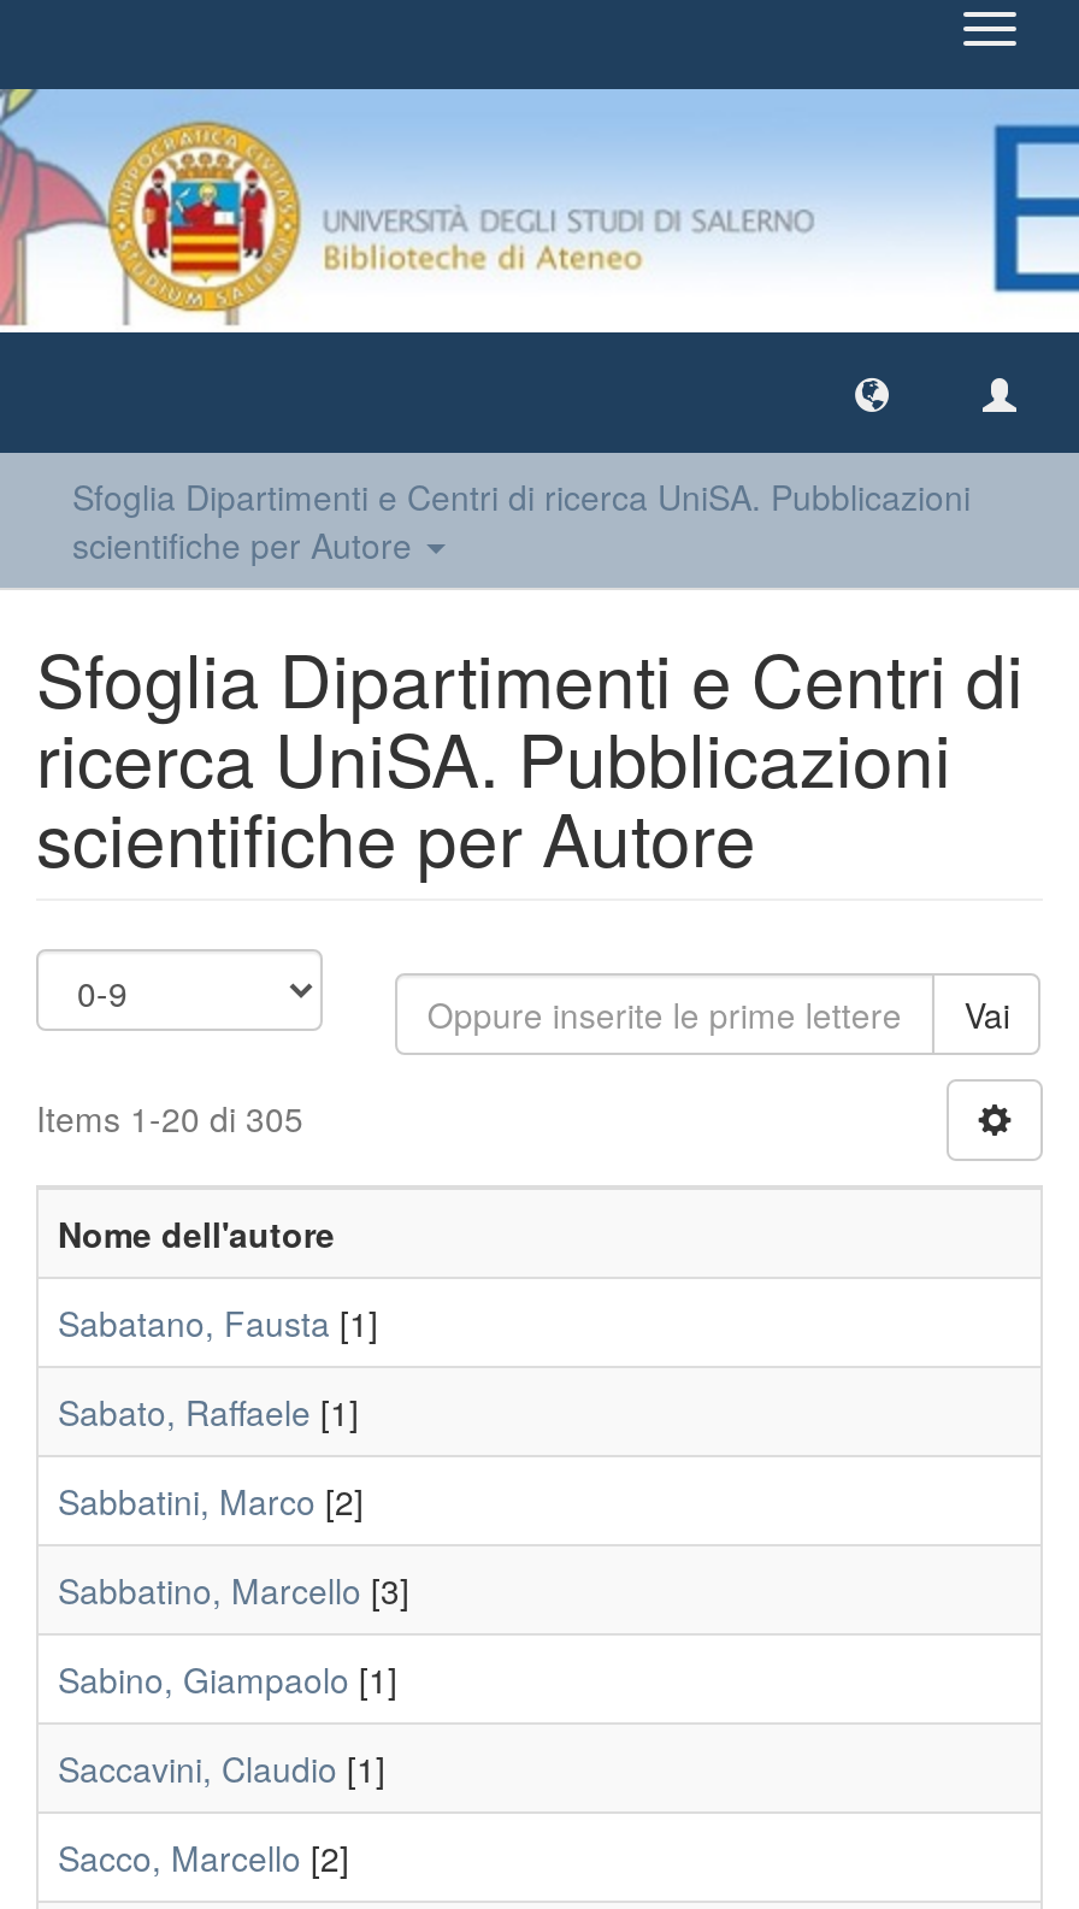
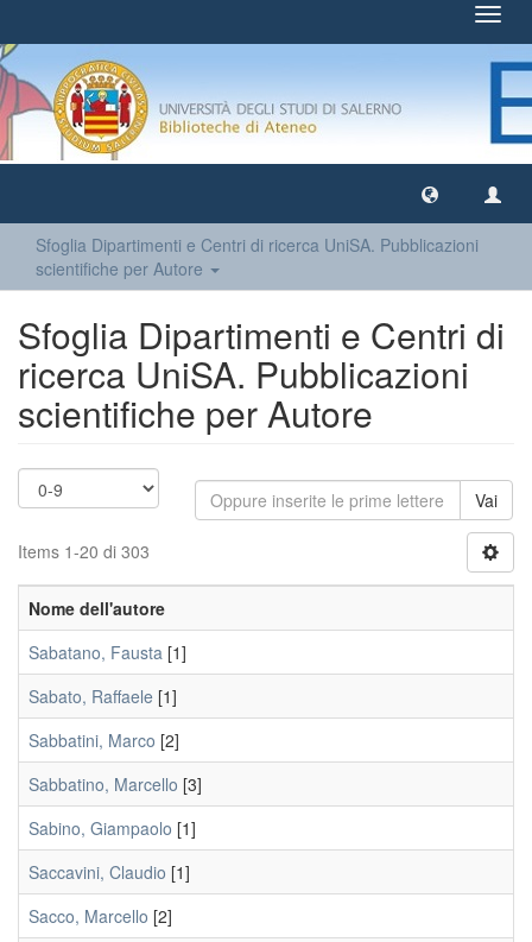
[36,1094,303,1142] Items 1-20 di 305 -> [18,539,150,563] Items 1-20 di 303

